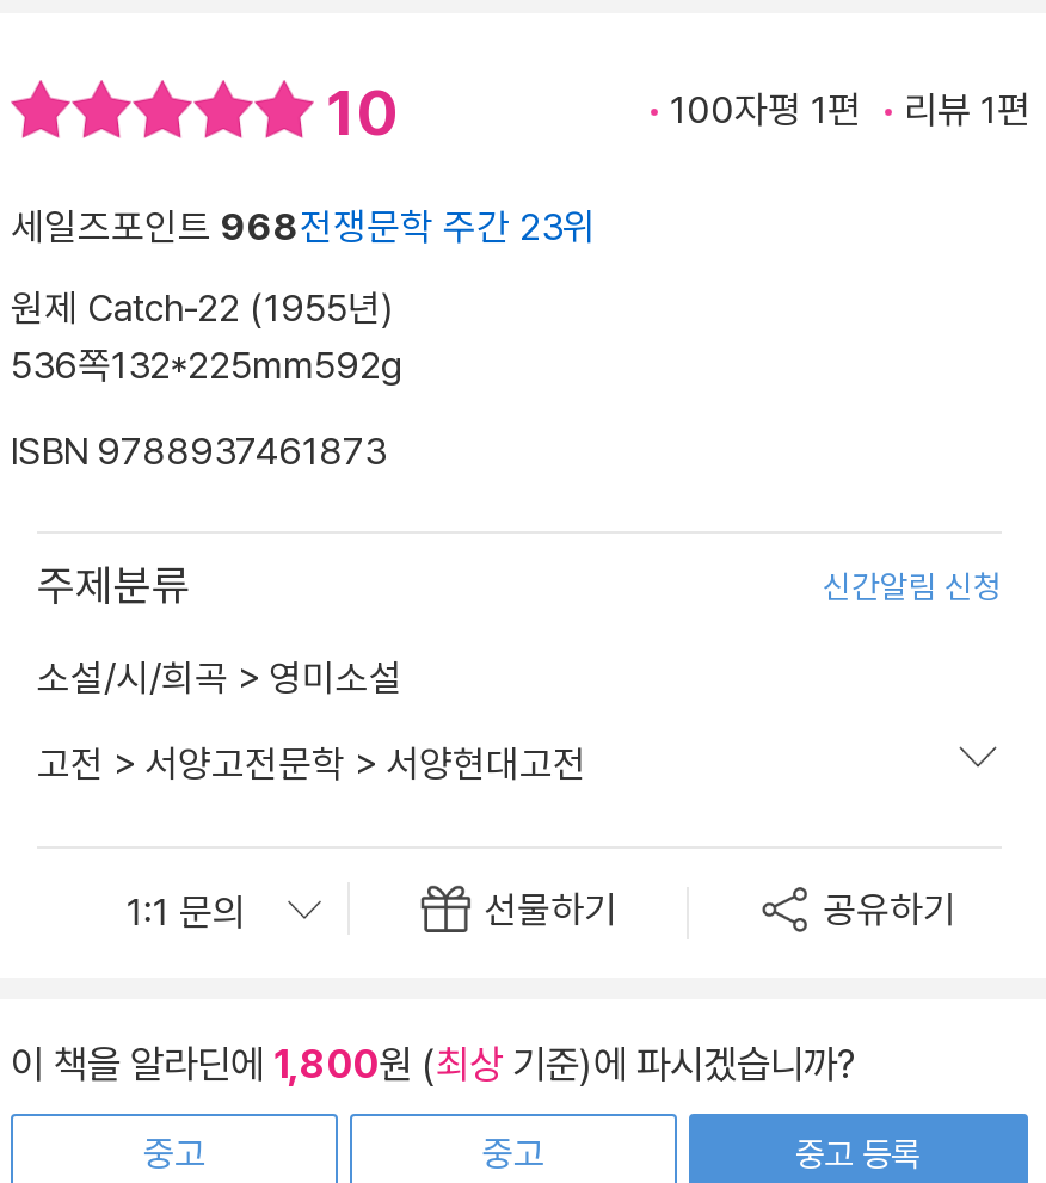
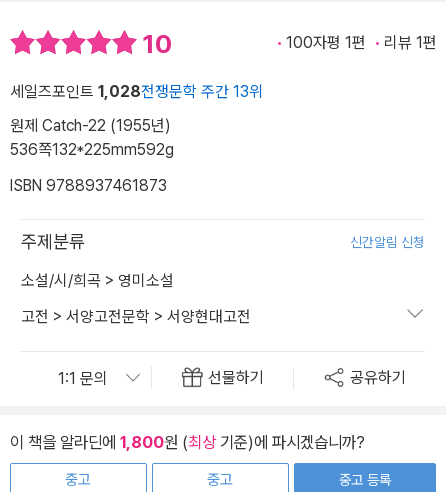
[11,203,596,249] 세일즈포인트 968전쟁문학 주간 23위 -> [10,82,263,101] 세일즈포인트 1,028전쟁문학 주간 13위

